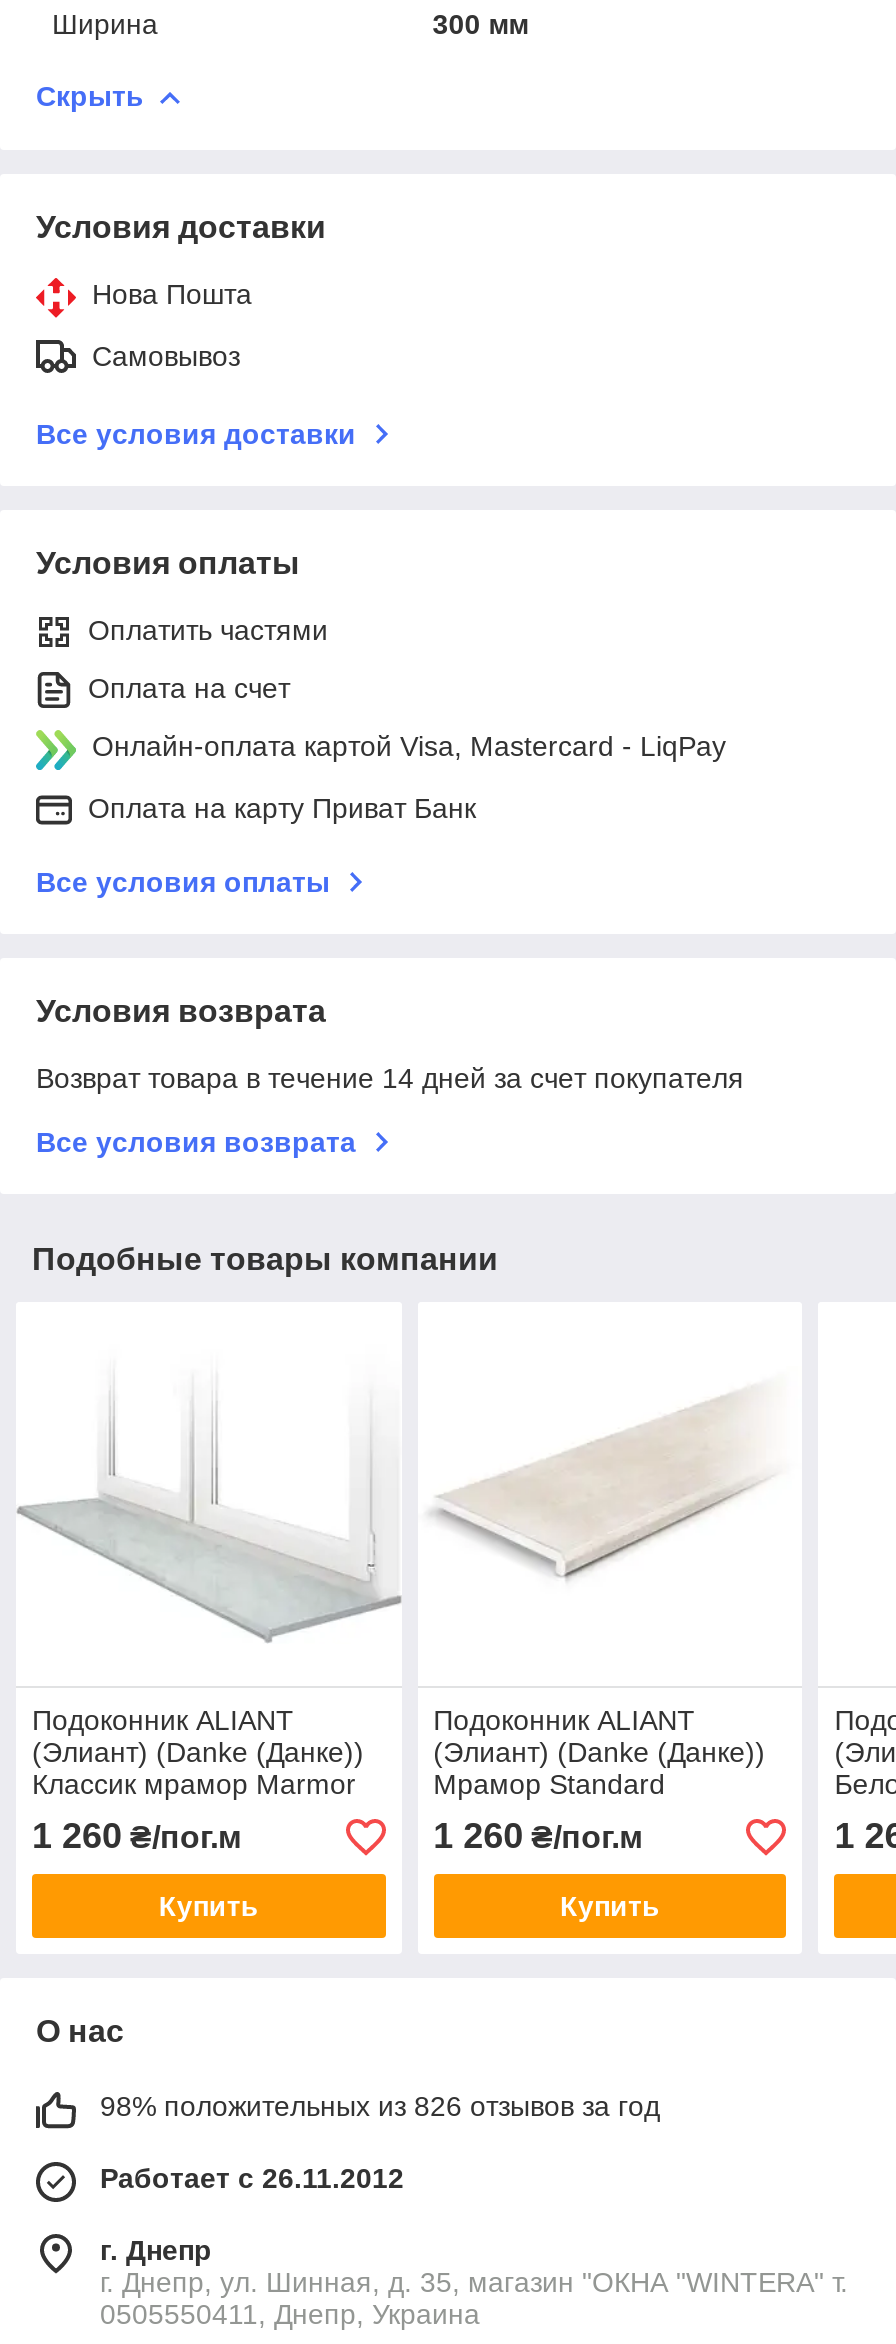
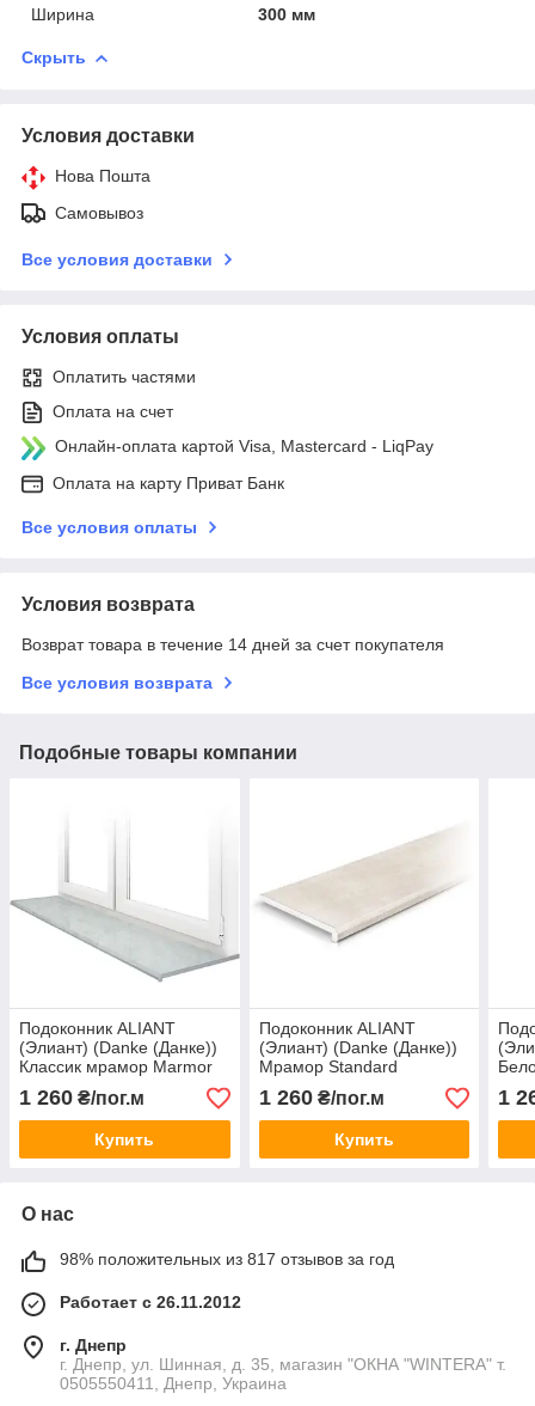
[100,2091,660,2123] 98% положительных из 826 отзывов за год -> [60,1250,394,1269] 98% положительных из 817 отзывов за год

